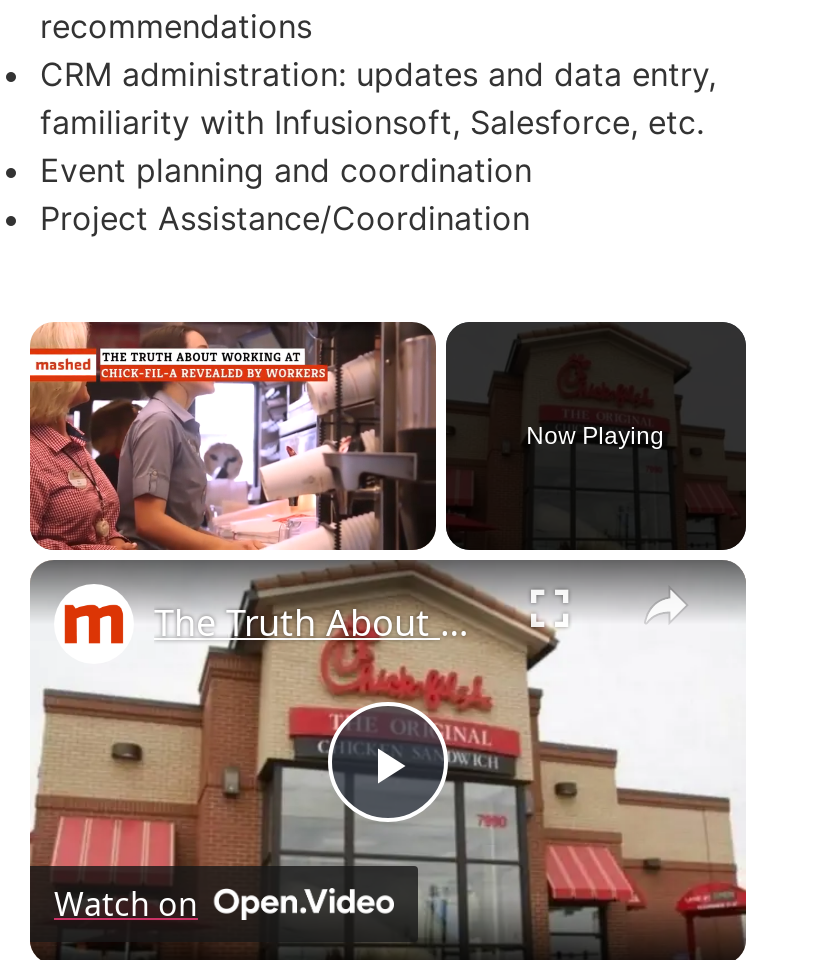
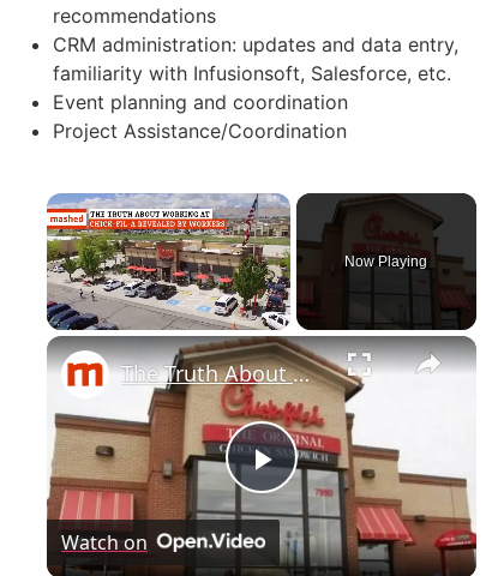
[28,320,438,552] [image] -> [46,192,292,331] [image]

